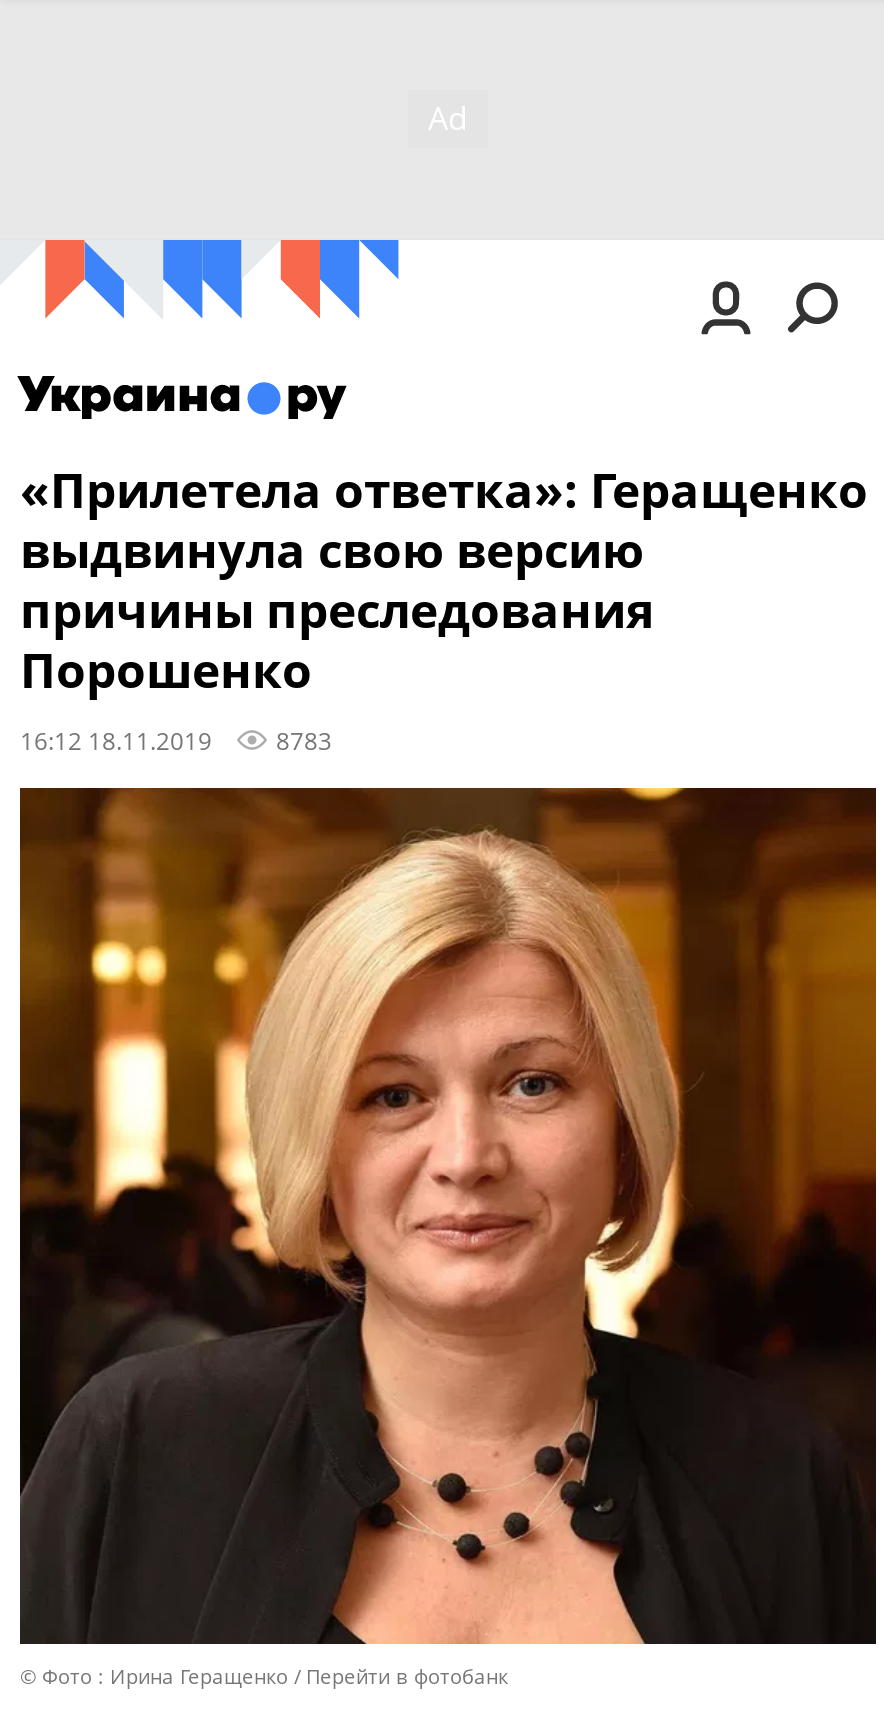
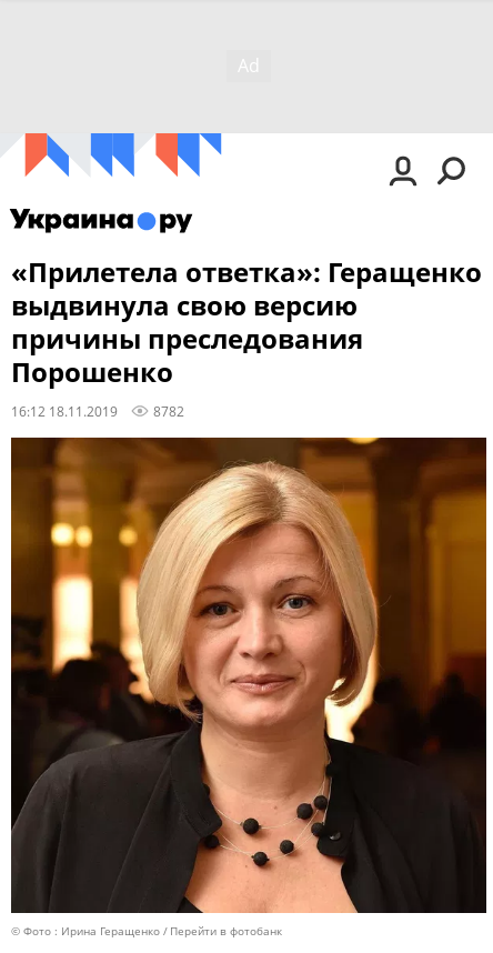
[20,724,332,756] 16:12 18.11.2019 8783 -> [11,402,184,420] 16:12 18.11.2019 8782

